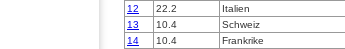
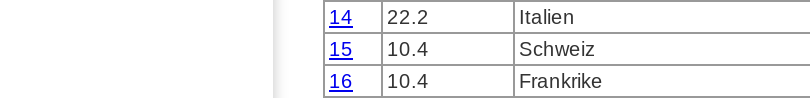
[127,3,177,14] 12 22.2 -> [329,6,429,28] 14 22.2
[127,19,177,30] 13 10.4 -> [329,38,429,60] 15 10.4
[127,35,177,46] 14 10.4 -> [329,70,429,92] 16 10.4

